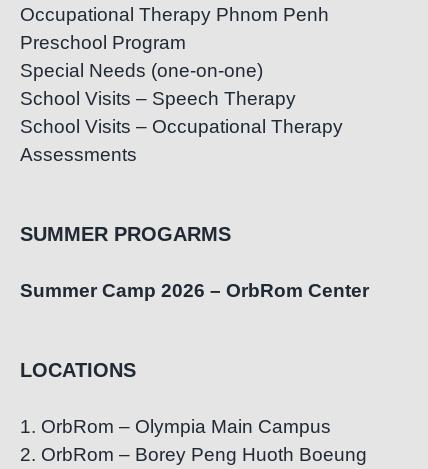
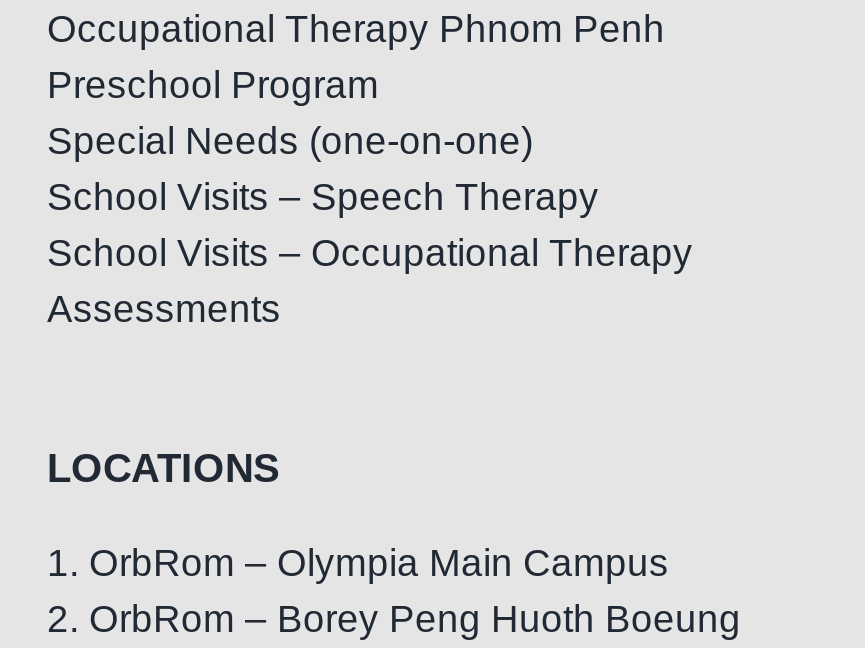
[20,223,369,301] SUMMER PROGARMS | Summer Camp 2026 – OrbRom Center -> none

